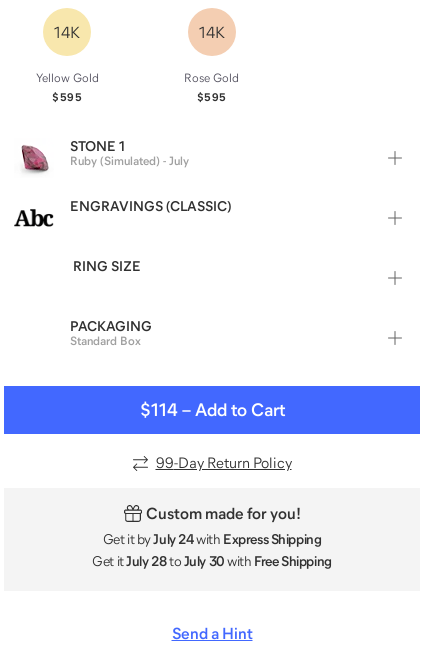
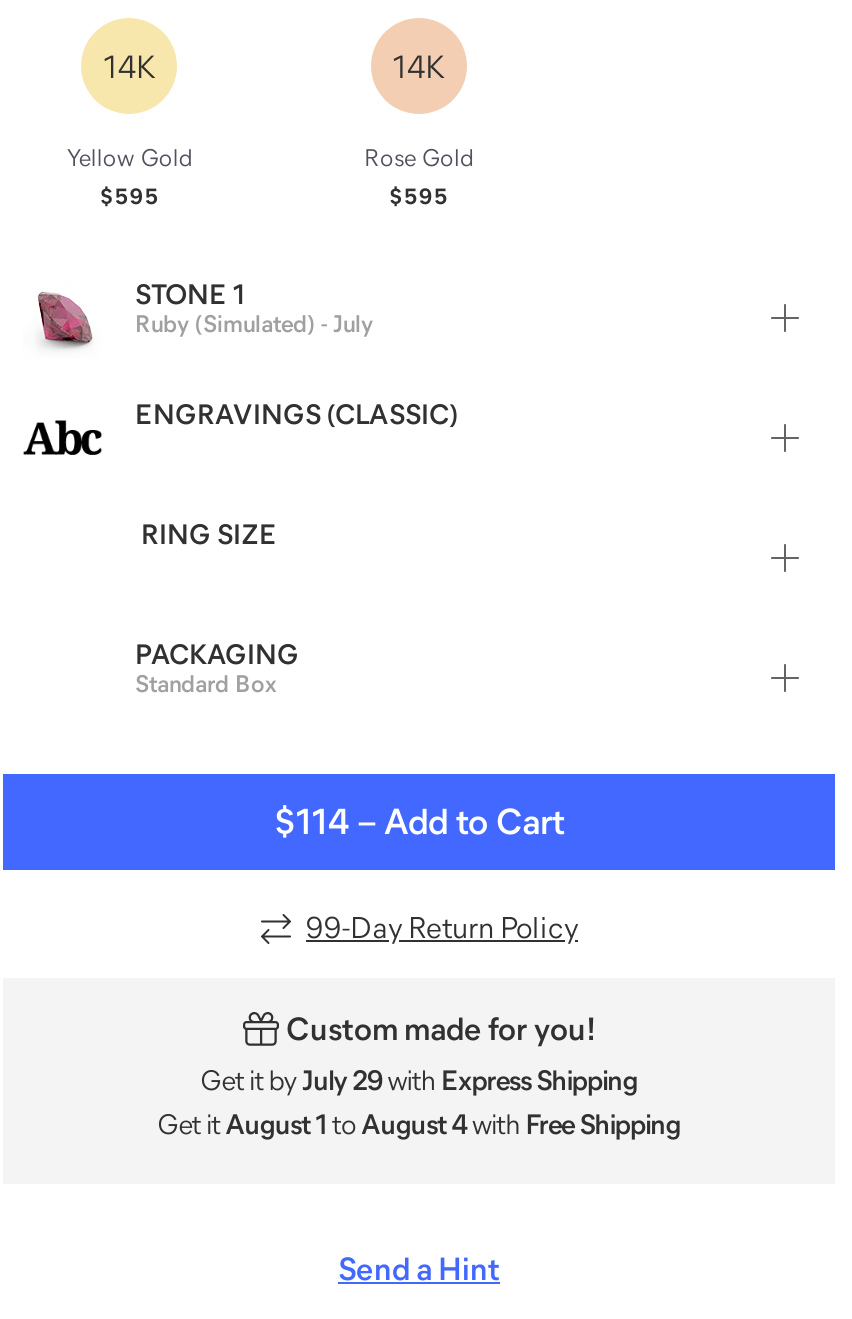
[103,532,321,546] Get it by July 24 with Express Shipping -> [200,1067,638,1095] Get it by July 29 with Express Shipping
[92,554,332,568] Get it July 28 to July 30 with Free Shipping -> [157,1111,681,1139] Get it August 1 to August 4 with Free Shipping

